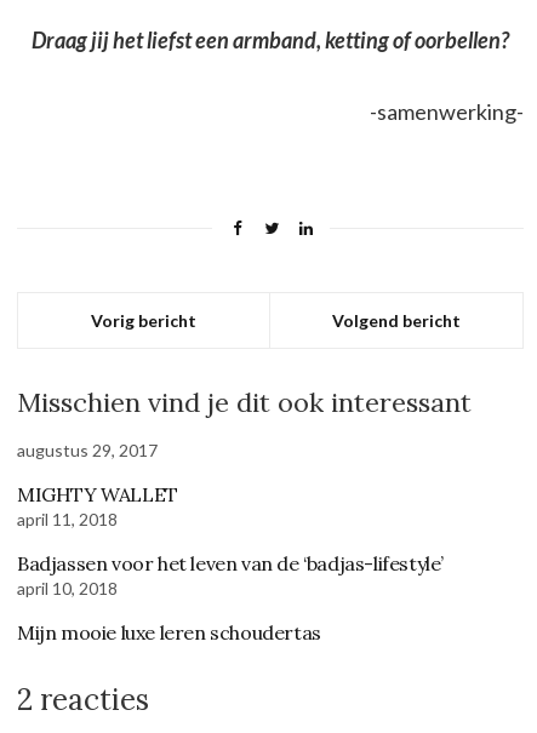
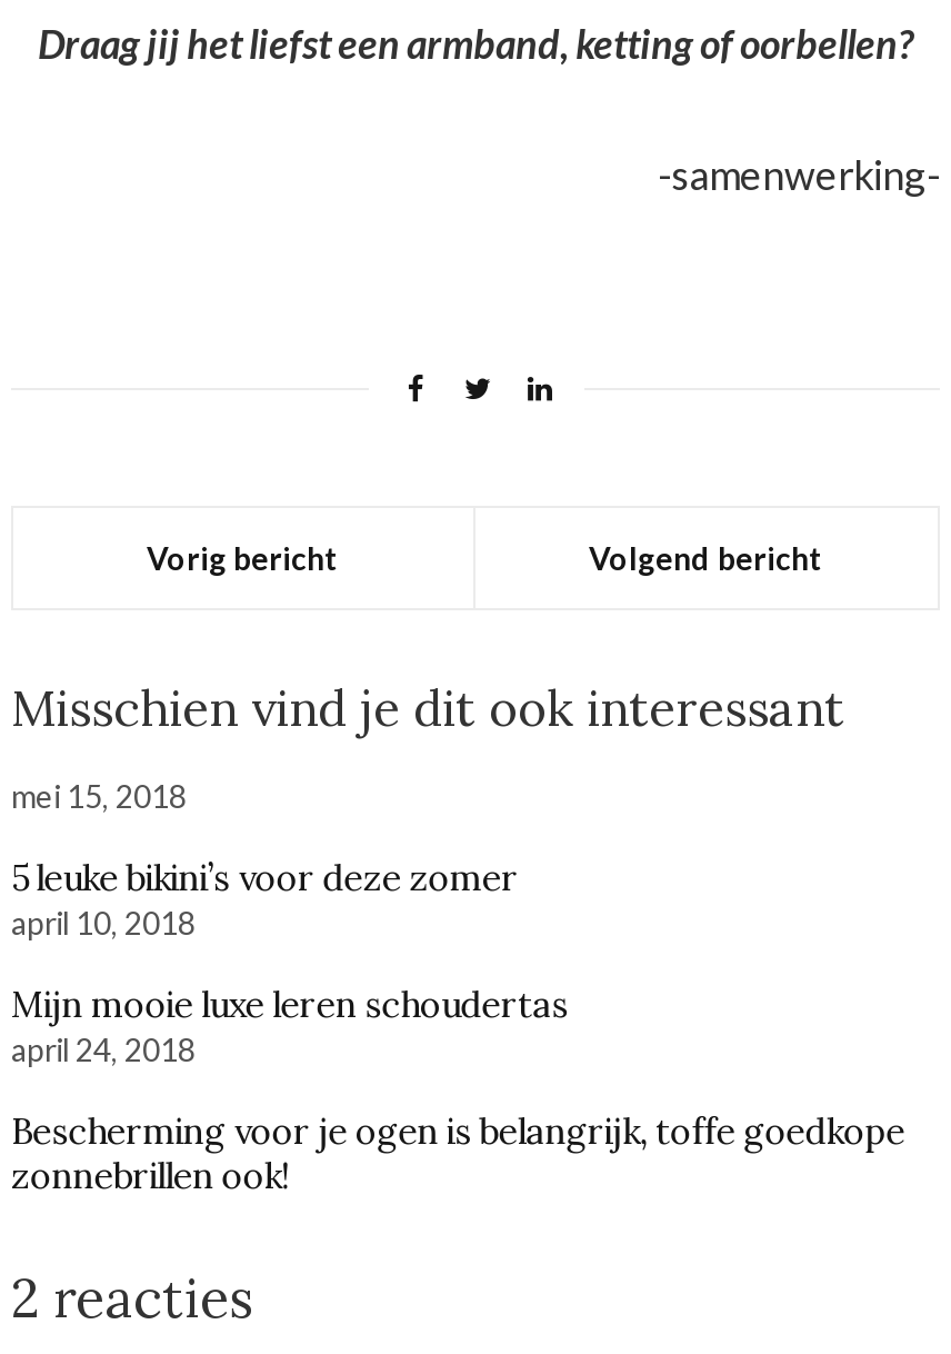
[17,440,444,576] augustus 29, 2017 | MIGHTY WALLET | april 11, 2018 | Badjassen voor het leven van de ‘badjas-lifestyle’ -> [11,777,518,900] mei 15, 2018 | 5 leuke bikini’s voor deze zomer
moved [17,578,321,645] -> [11,904,568,1027]: april 10, 2018 | Mijn mooie luxe leren schoudertas
none -> [11,1031,905,1198] april 24, 2018 | Bescherming voor je ogen is belangrijk, toffe goedkope | zonnebrillen ook!

